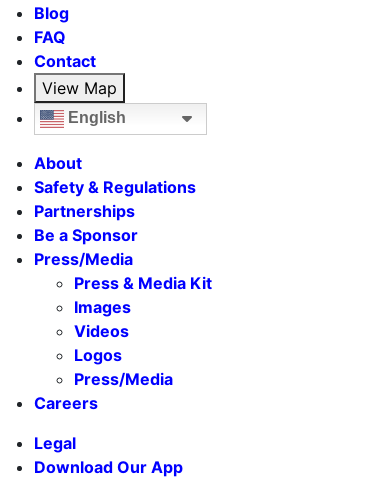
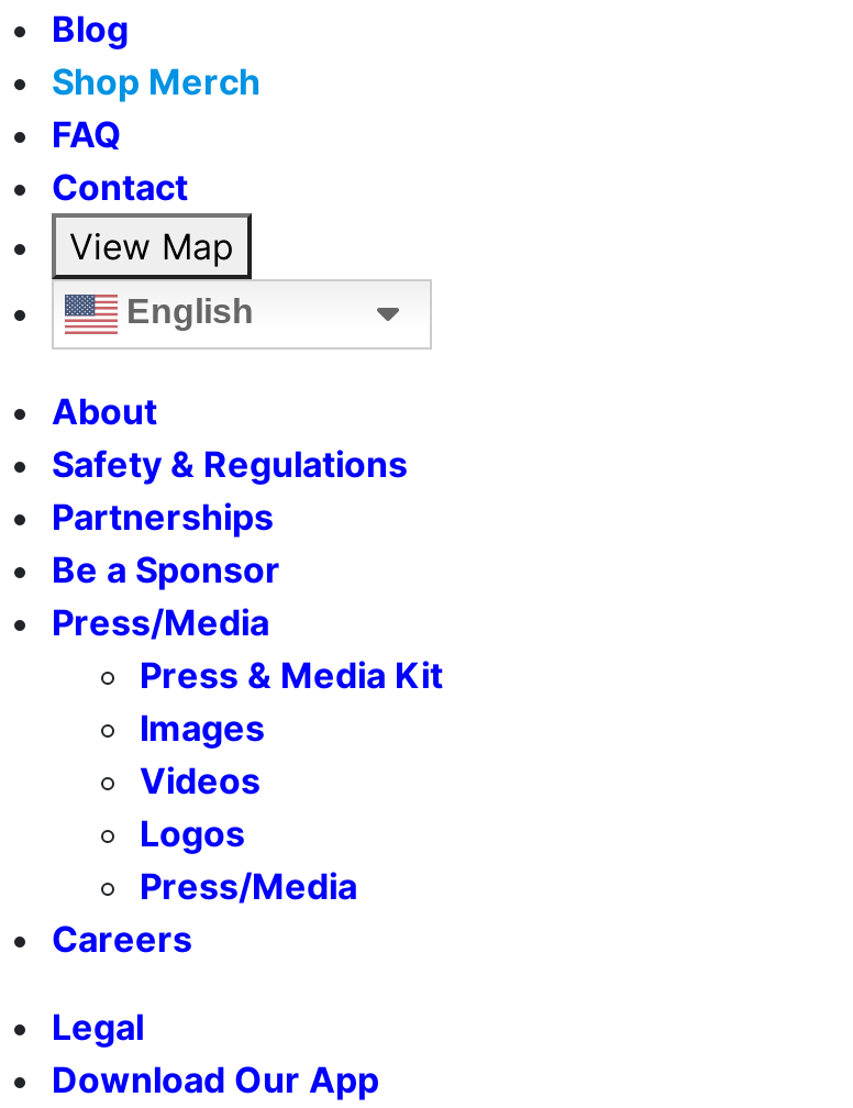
none -> [52,60,261,104] Shop Merch

